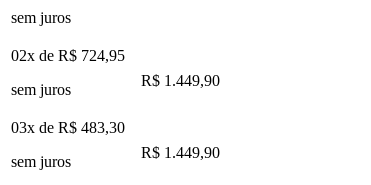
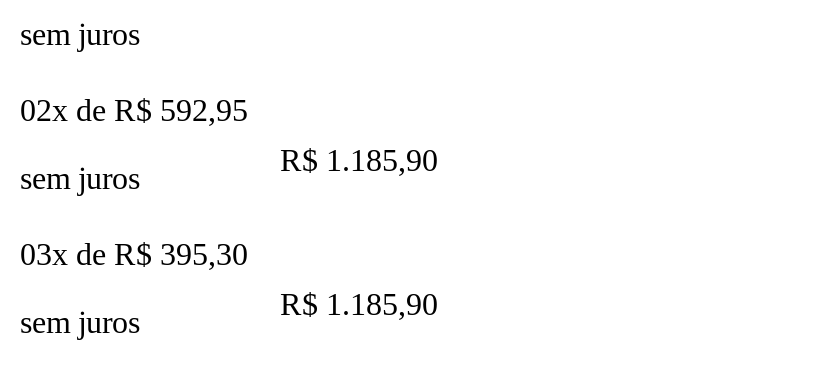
[11,47,125,64] 02x de R$ 724,95 -> [20,94,248,128] 02x de R$ 592,95
[141,72,220,89] R$ 1.449,90 -> [280,144,438,178] R$ 1.185,90
[11,119,125,136] 03x de R$ 483,30 -> [20,238,248,272] 03x de R$ 395,30
[141,144,220,161] R$ 1.449,90 -> [280,288,438,322] R$ 1.185,90

